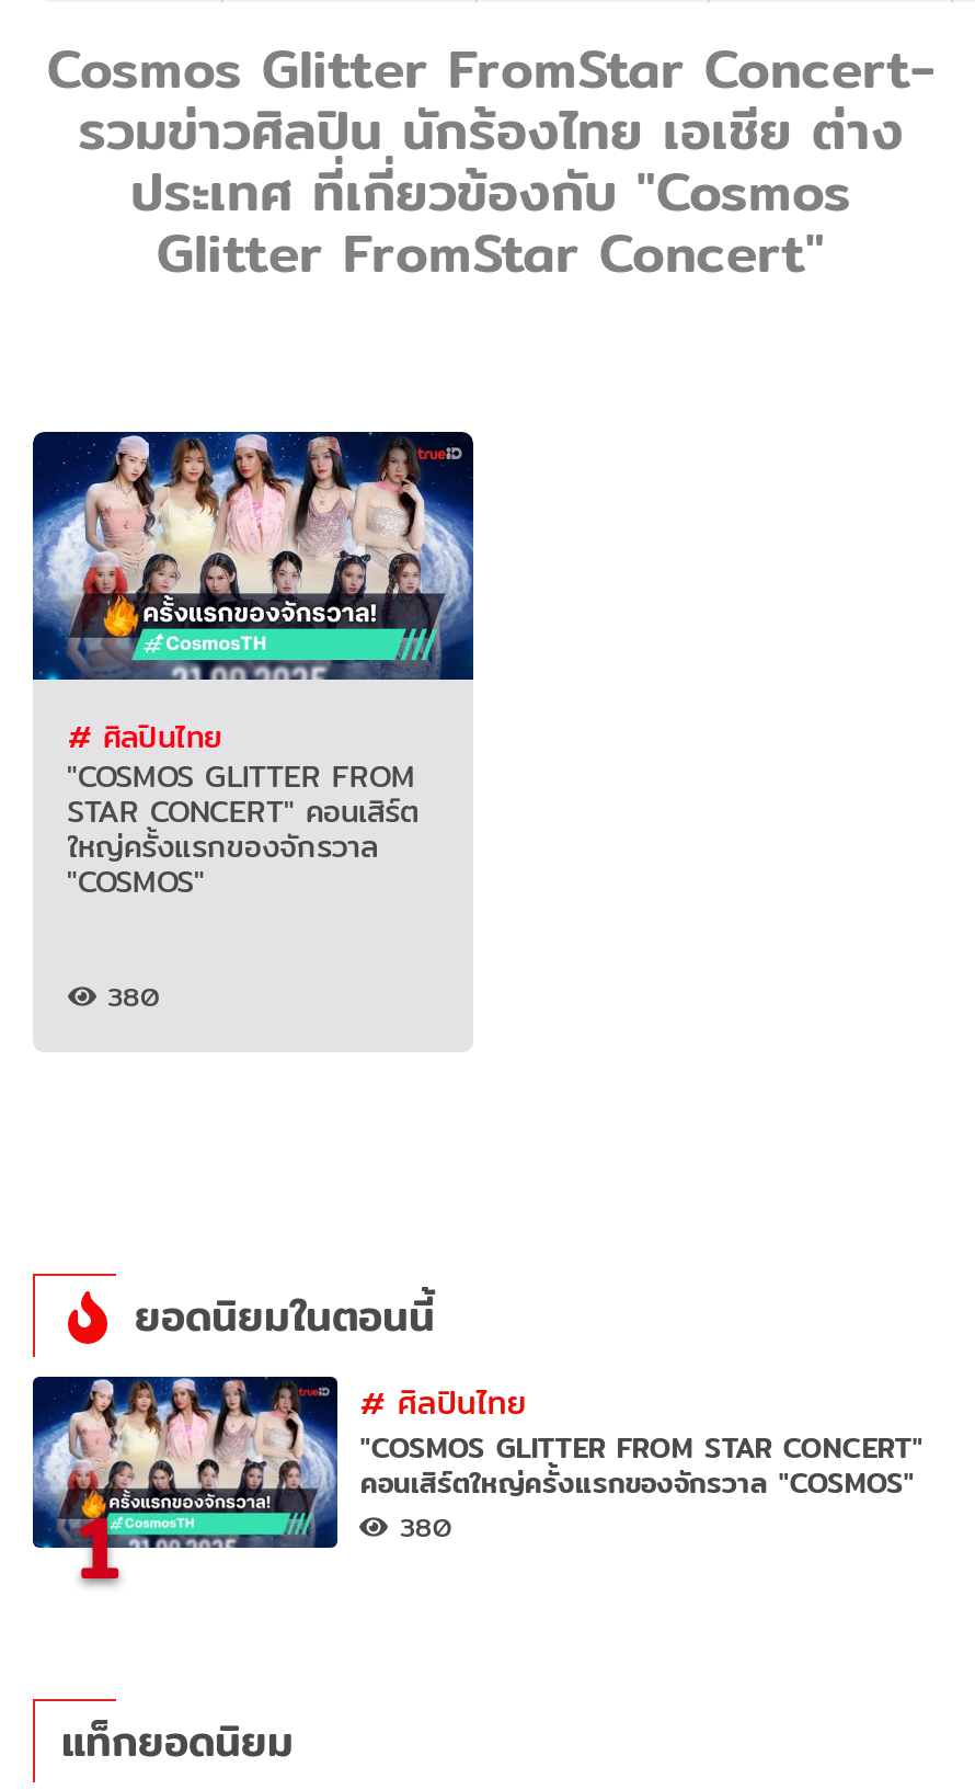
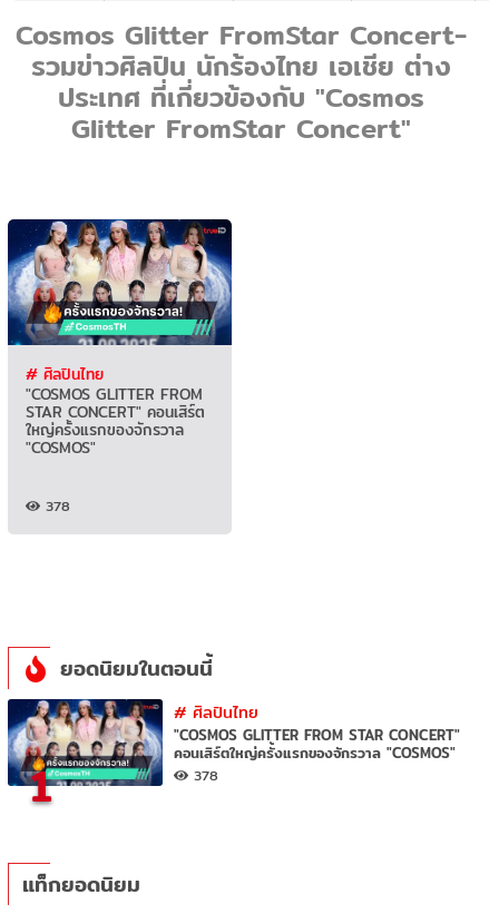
[107,976,160,1017] 380 -> [46,496,70,517] 378
[399,1507,452,1549] 380 -> [194,765,219,786] 378

